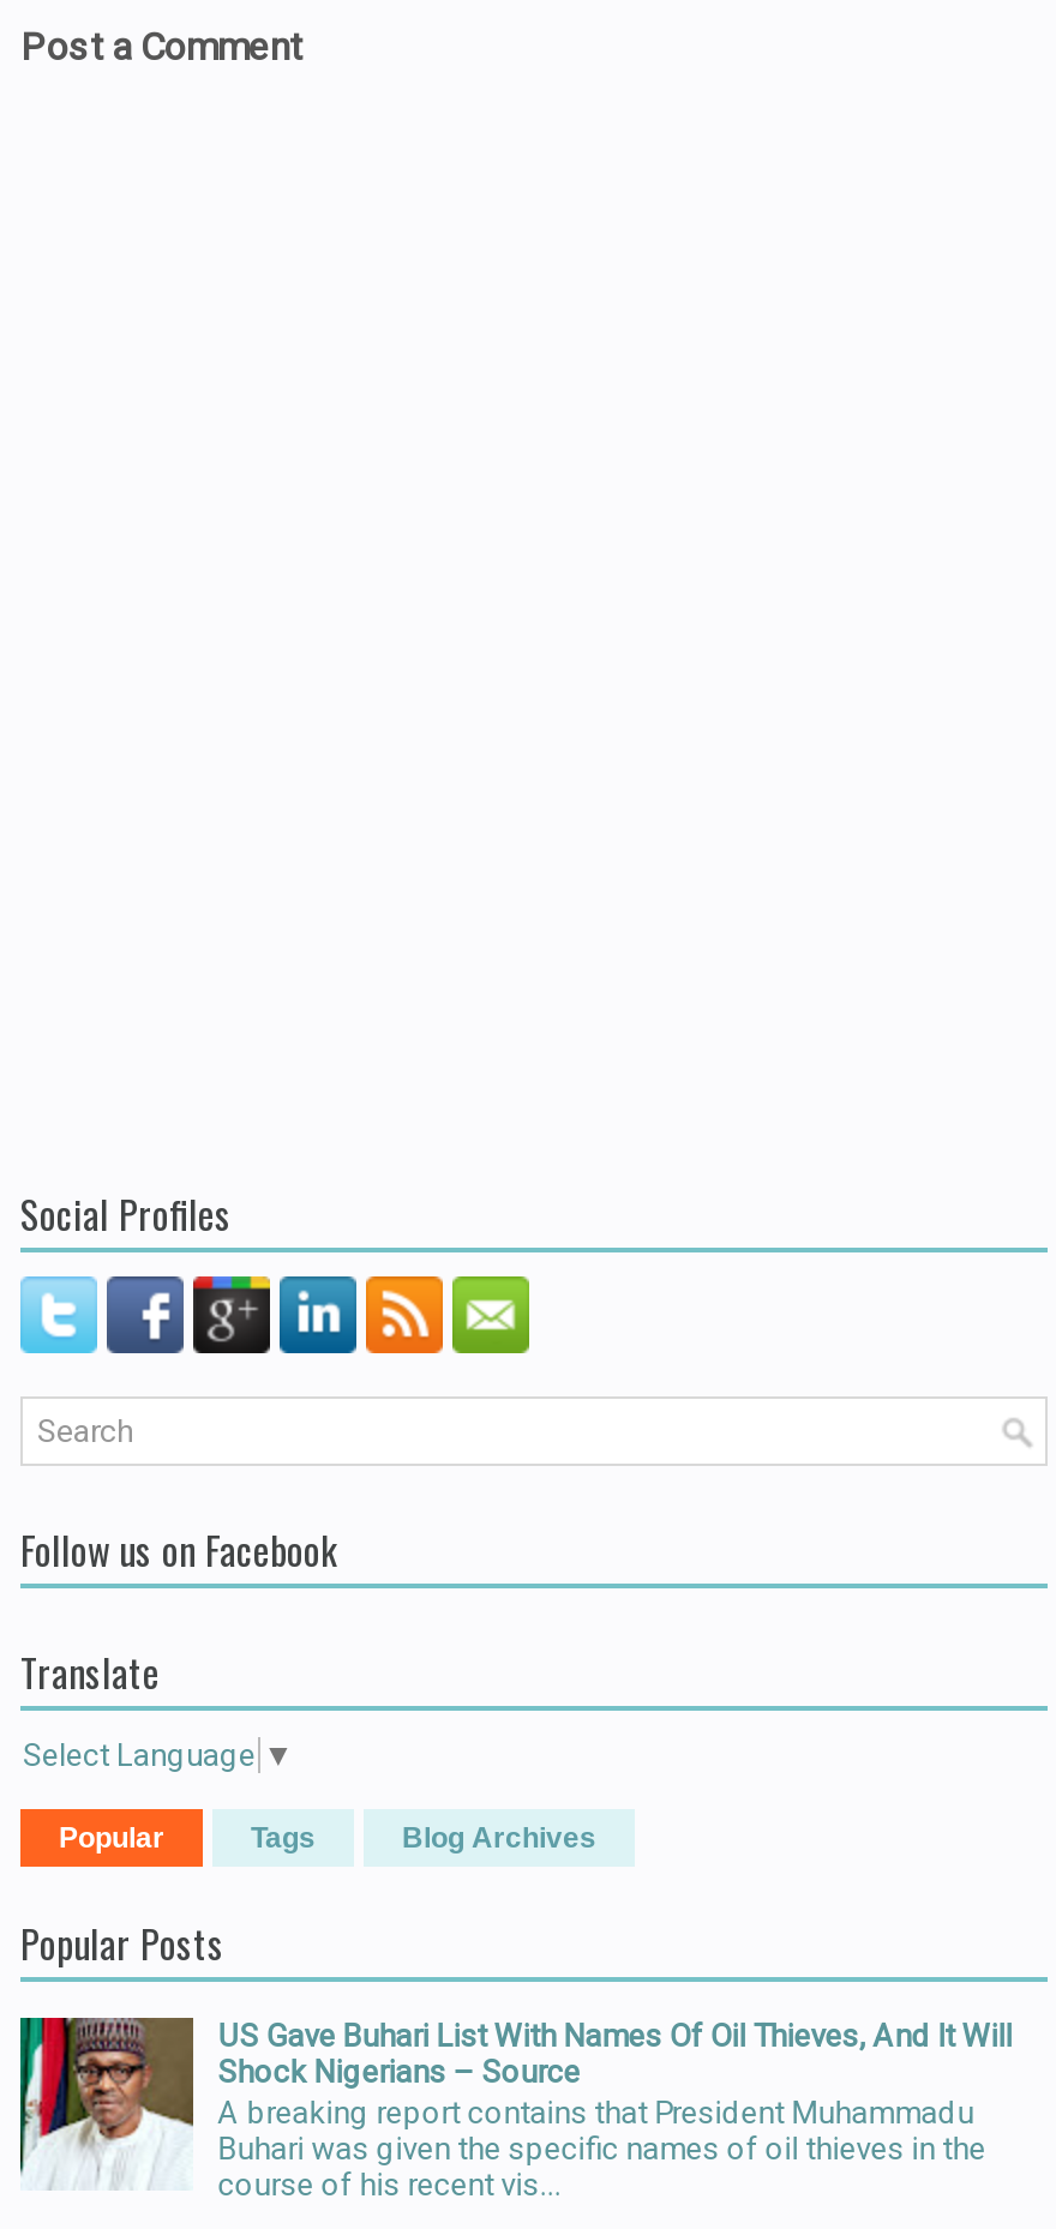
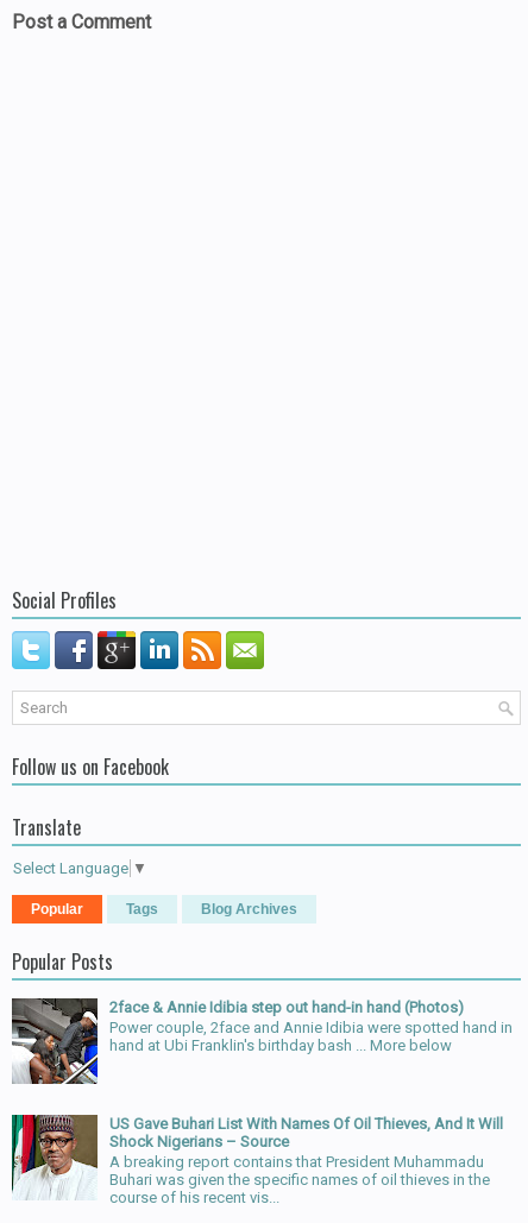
none -> [11,997,513,1085] [image] | 2face & Annie Idibia step out hand-in hand (Photos) | Power couple, 2face and Annie Idibia were spotted hand in | hand at Ubi Franklin's birthday bash ... More below

